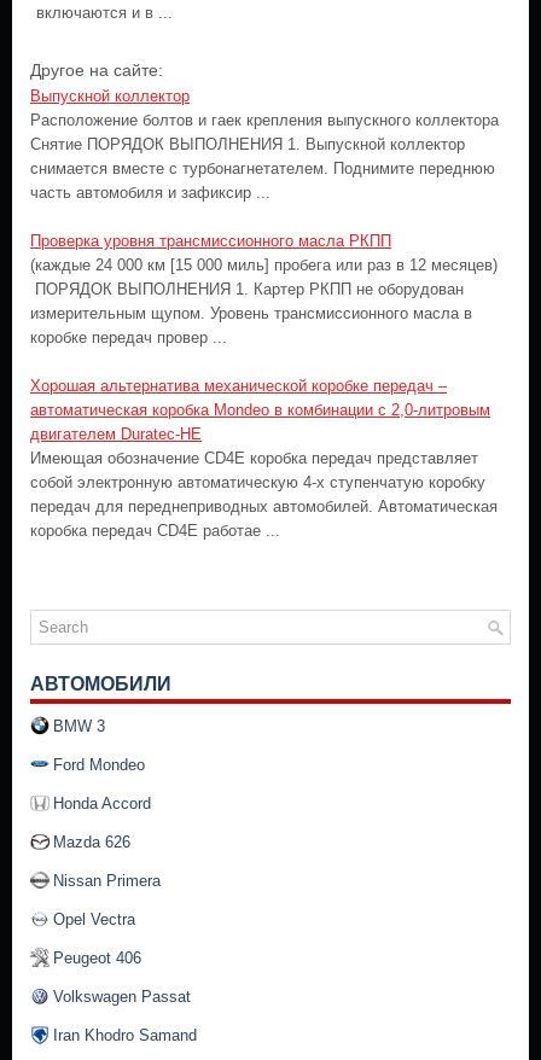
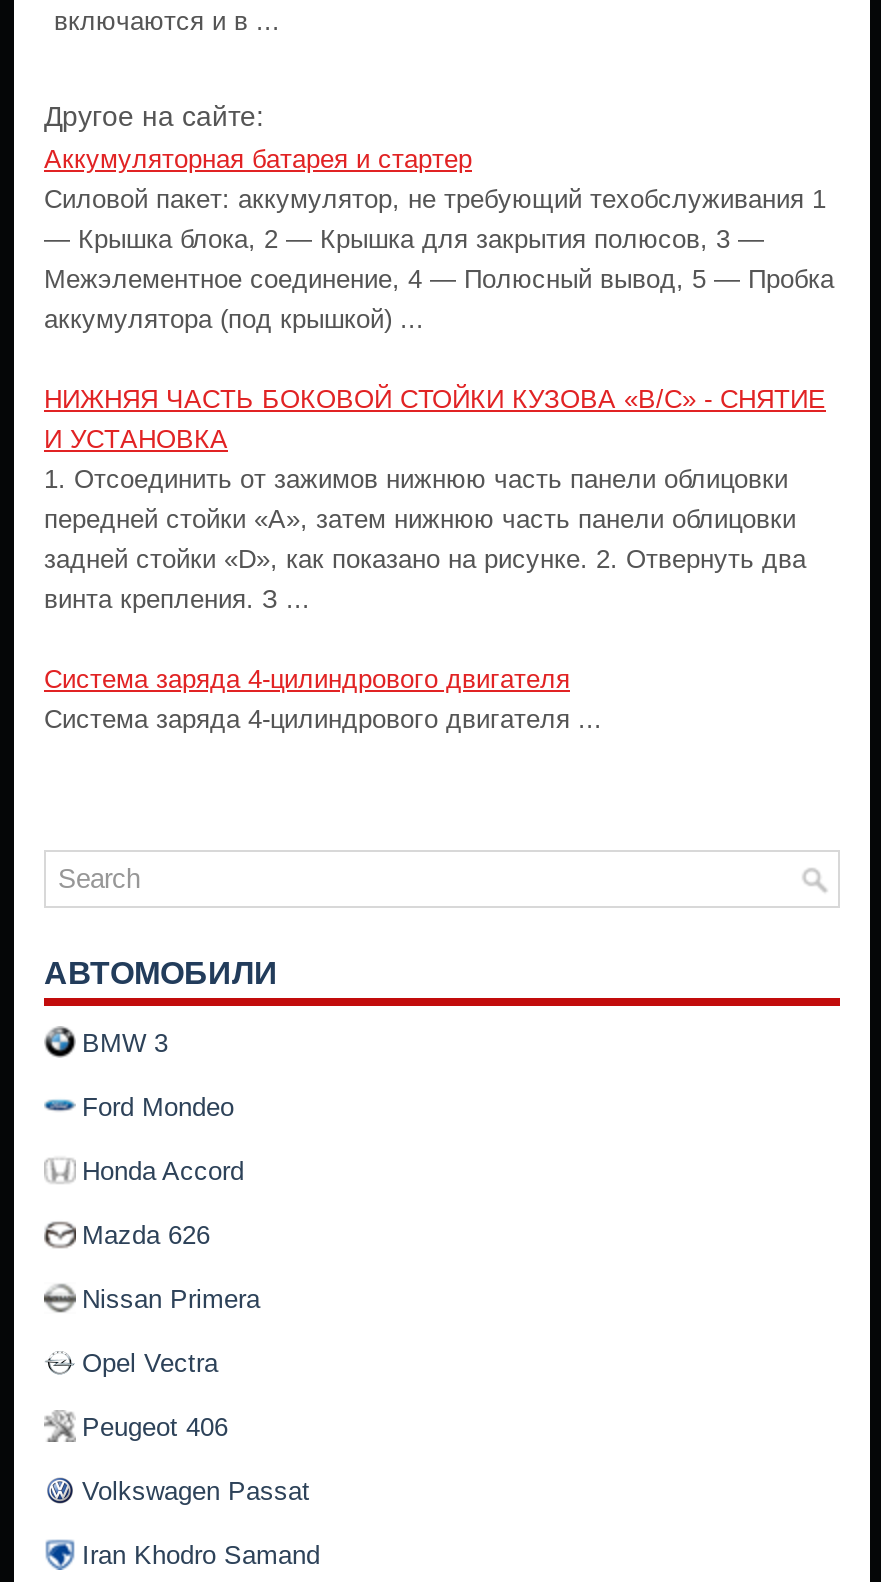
[30,87,499,202] Выпускной коллектор | Расположение болтов и гаек крепления выпускного коллектора | Снятие ПОРЯДОК ВЫПОЛНЕНИЯ 1. Выпускной коллектор | снимается вместе с турбонагнетателем. Поднимите переднюю | часть автомобиля и зафиксир ... -> [44,144,834,334] Аккумуляторная батарея и стартер | Силовой пакет: аккумулятор, не требующий техобслуживания 1 | — Крышка блока, 2 — Крышка для закрытия полюсов, 3 — | Межэлементное соединение, 4 — Полюсный вывод, 5 — Пробка | аккумулятора (под крышкой) ...
[30,232,498,346] Проверка уровня трансмиссионного масла РКПП | (каждые 24 000 км [15 000 миль] пробега или раз в 12 месяцев) | ПОРЯДОК ВЫПОЛНЕНИЯ 1. Картер РКПП не оборудован | измерительным щупом. Уровень трансмиссионного масла в | коробке передач провер ... -> [44,384,826,614] НИЖНЯЯ ЧАСТЬ БОКОВОЙ СТОЙКИ КУЗОВА «В/С» - СНЯТИЕ | И УСТАНОВКА | 1. Отсоединить от зажимов нижнюю часть панели облицовки | передней стойки «А», затем нижнюю часть панели облицовки | задней стойки «D», как показано на рисунке. 2. Отвернуть два | винта крепления. З ...
[30,377,498,540] Хорошая альтернатива механической коробке передач – | автоматическая коробка Mondeo в комбинации с 2,0-литровым | двигателем Duratec-HE | Имеющая обозначение CD4E коробка передач представляет | собой электронную автоматическую 4-х ступенчатую коробку | передач для переднеприводных автомобилей. Автоматическая | коробка передач CD4E работае ... -> [44,664,602,734] Система заряда 4-цилиндрового двигателя | Система заряда 4-цилиндрового двигателя ...

